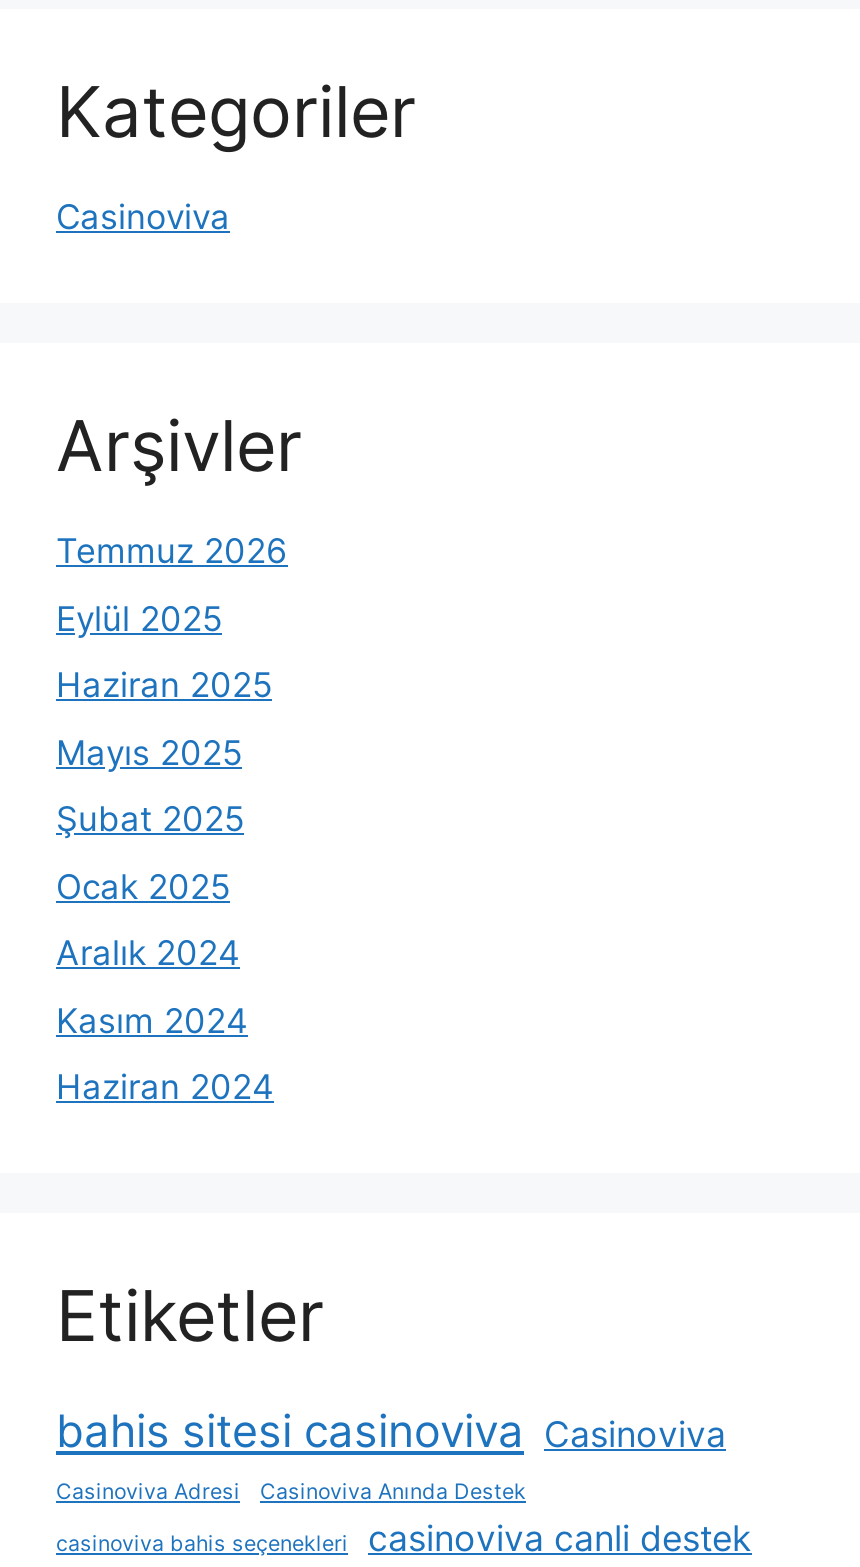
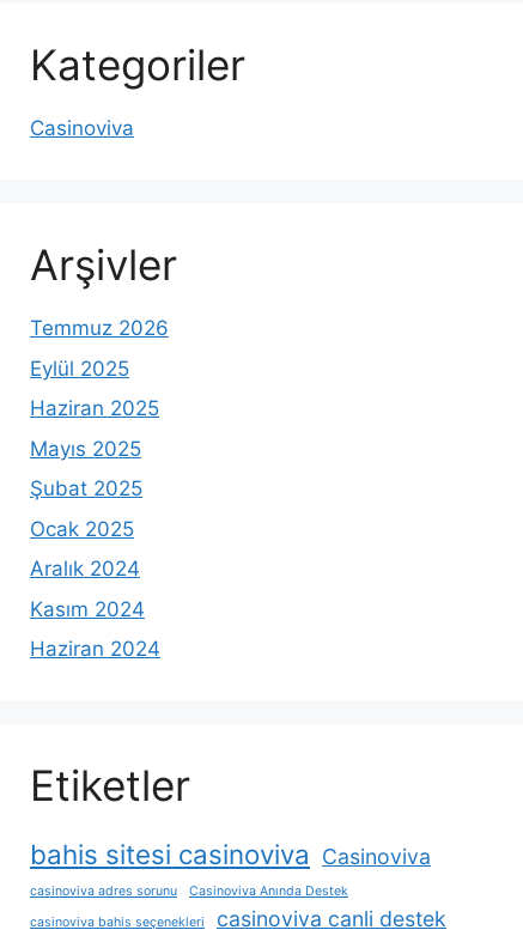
[56,1480,240,1506] Casinoviva Adresi -> [30,884,177,899] casinoviva adres sorunu

